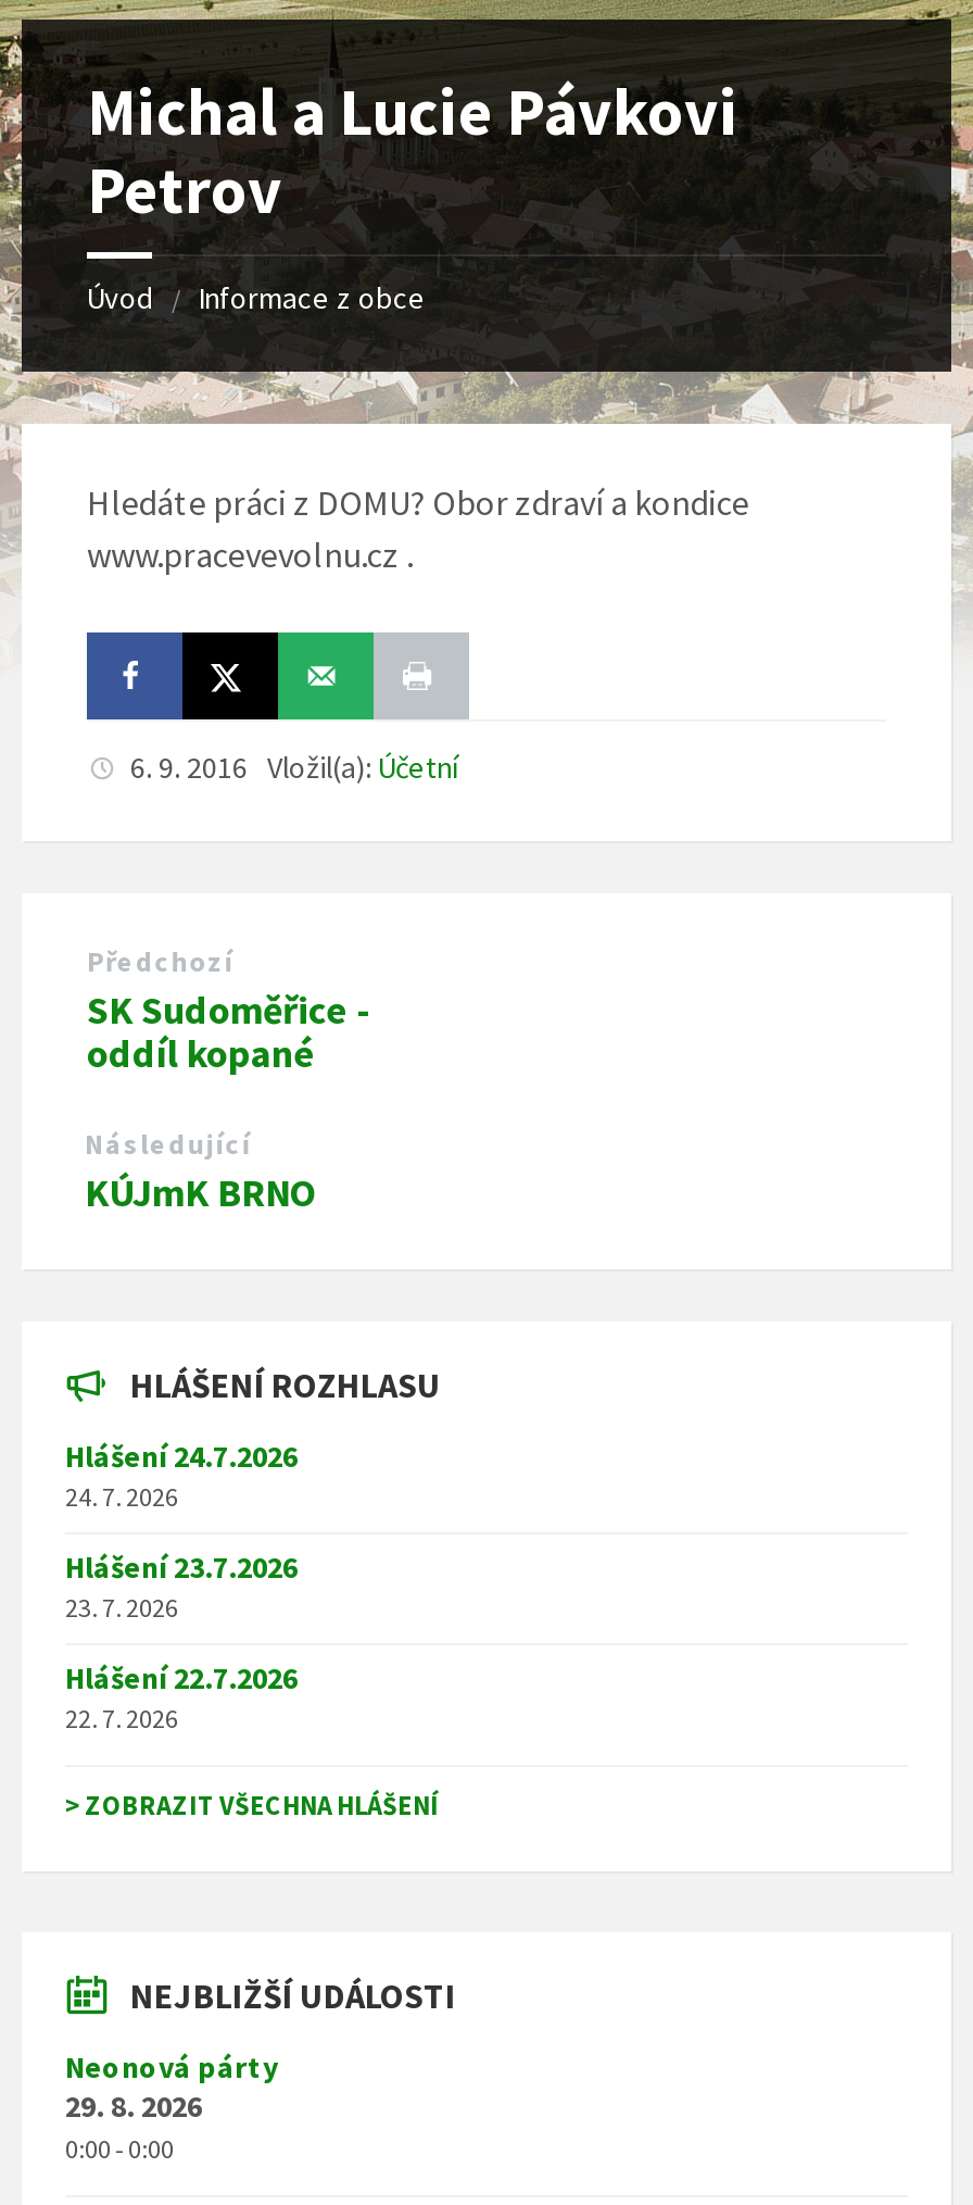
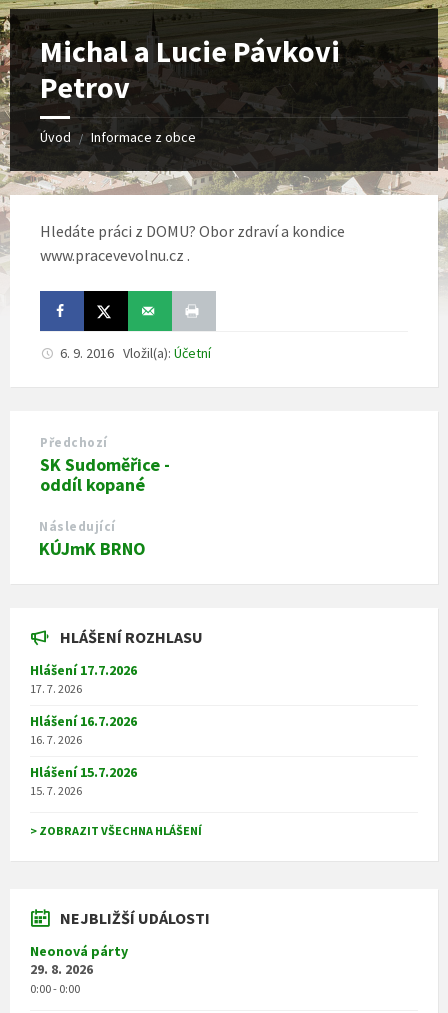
[65,1437,298,1476] Hlášení 24.7.2026 -> [30,661,137,679] Hlášení 17.7.2026
[65,1480,178,1513] 24. 7. 2026 -> [30,681,82,696] 17. 7. 2026
[65,1548,298,1587] Hlášení 23.7.2026 -> [30,712,137,730] Hlášení 16.7.2026
[65,1591,178,1624] 23. 7. 2026 -> [30,732,82,747] 16. 7. 2026
[65,1658,298,1697] Hlášení 22.7.2026 -> [30,763,137,781] Hlášení 15.7.2026
[65,1702,178,1734] 22. 7. 2026 -> [30,783,82,798] 15. 7. 2026

